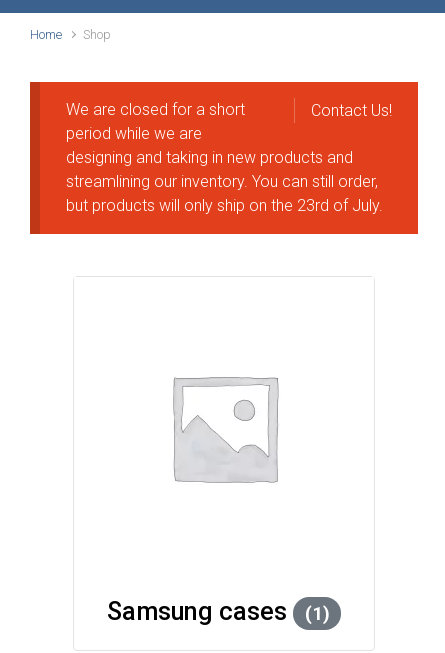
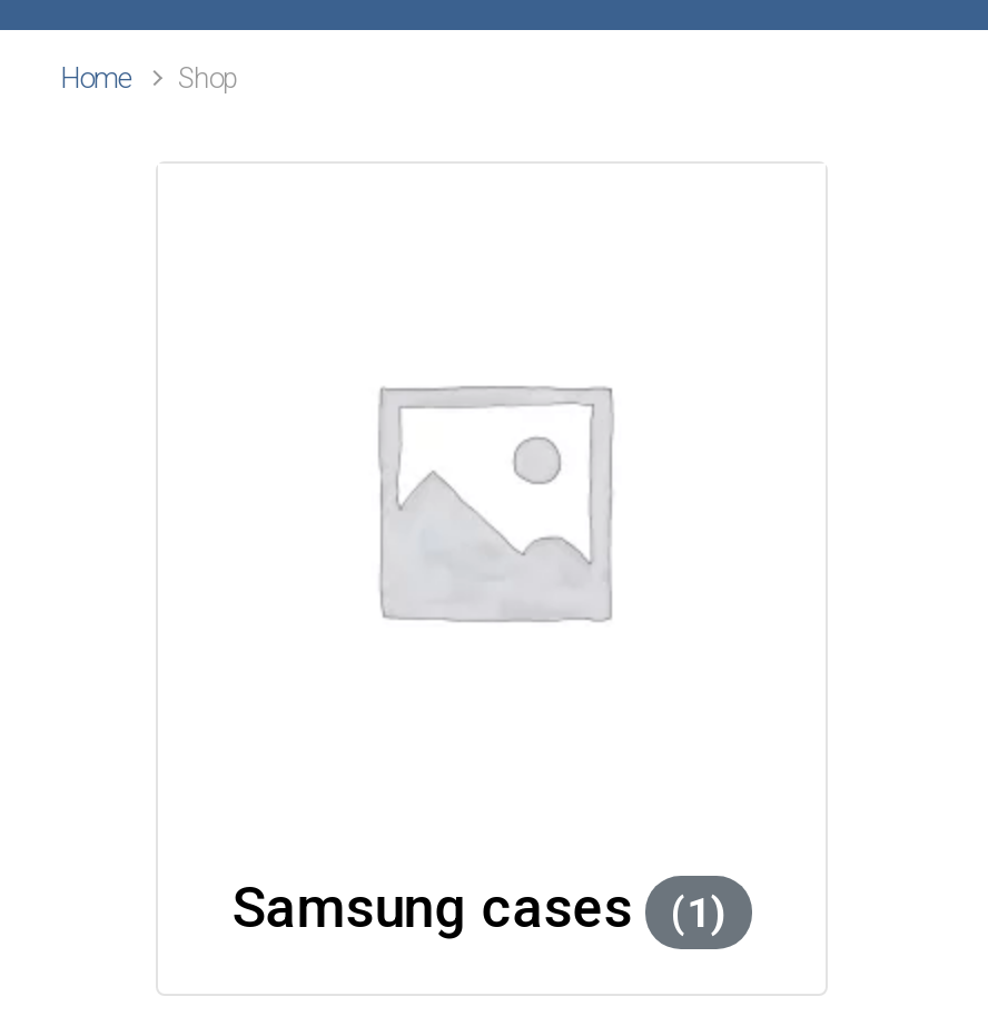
[29,81,419,235] [image] | Contact Us! | We are closed for a short | period while we are | designing and taking in new products and | streamlining our inventory. You can still order, | but products will only ship on the 23rd of July. -> none

